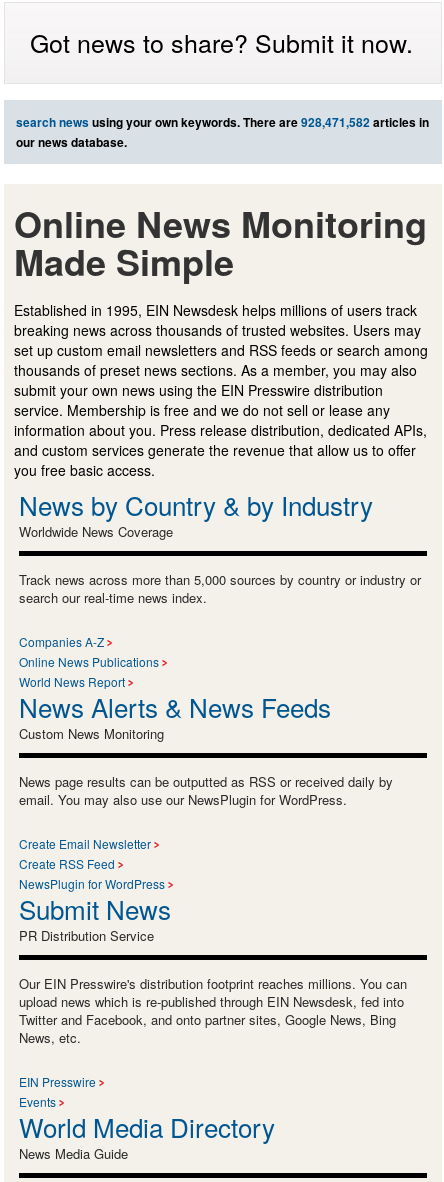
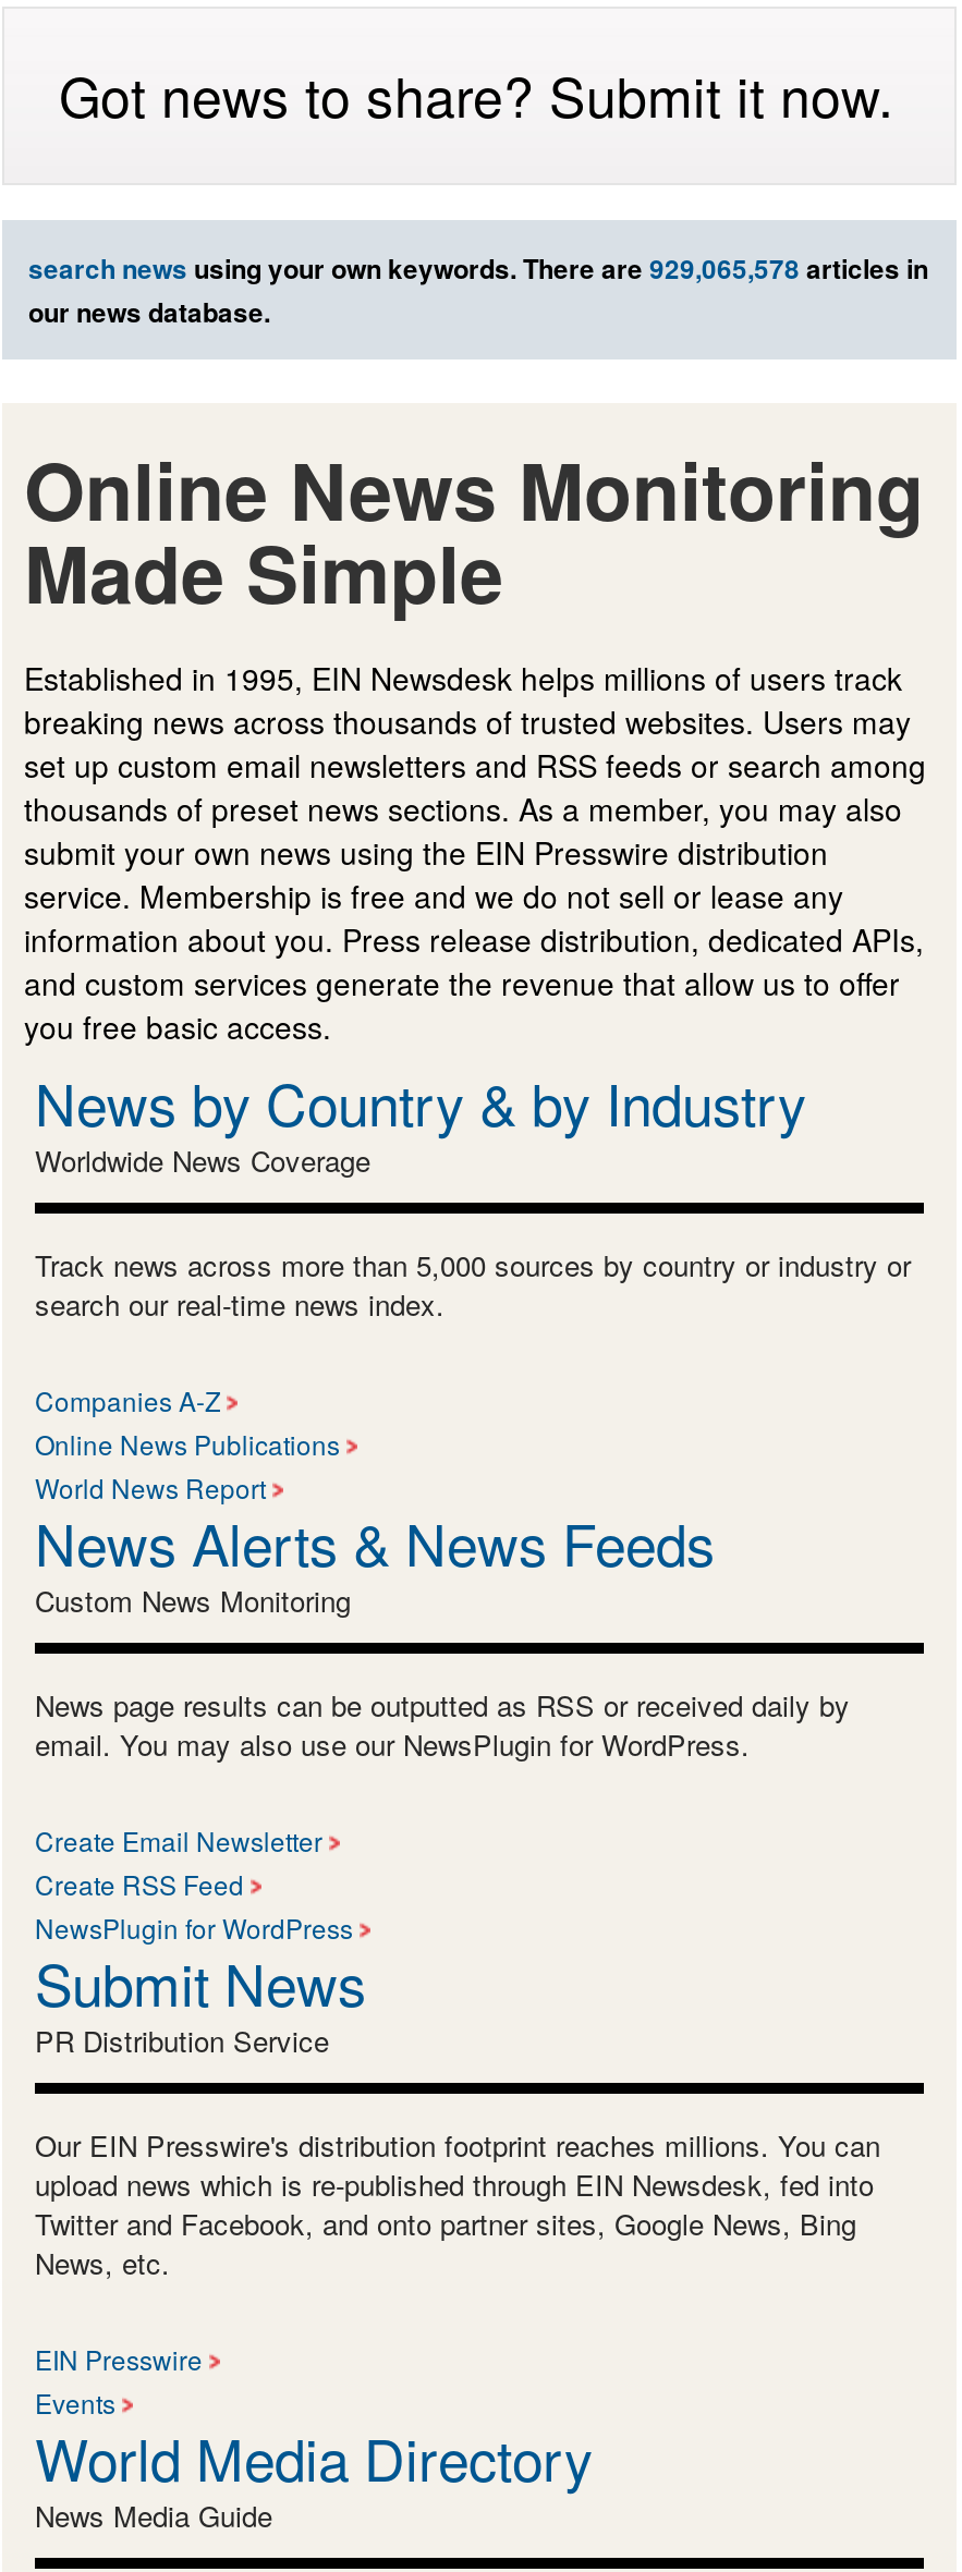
[16,113,429,131] search news using your own keywords. There are 928,471,582 articles in -> [28,249,928,288] search news using your own keywords. There are 929,065,578 articles in

